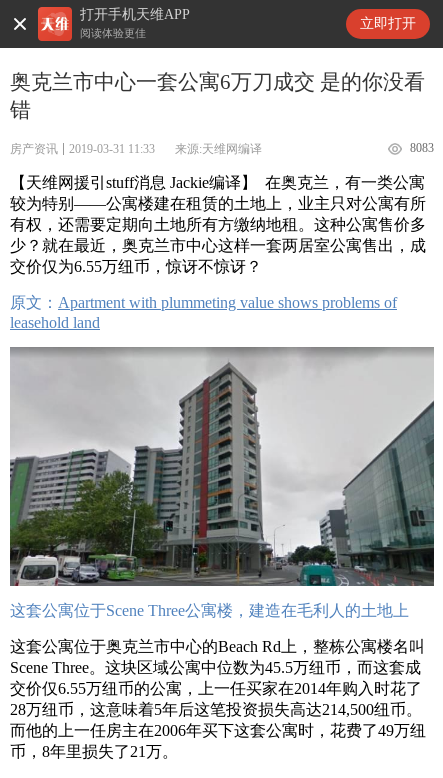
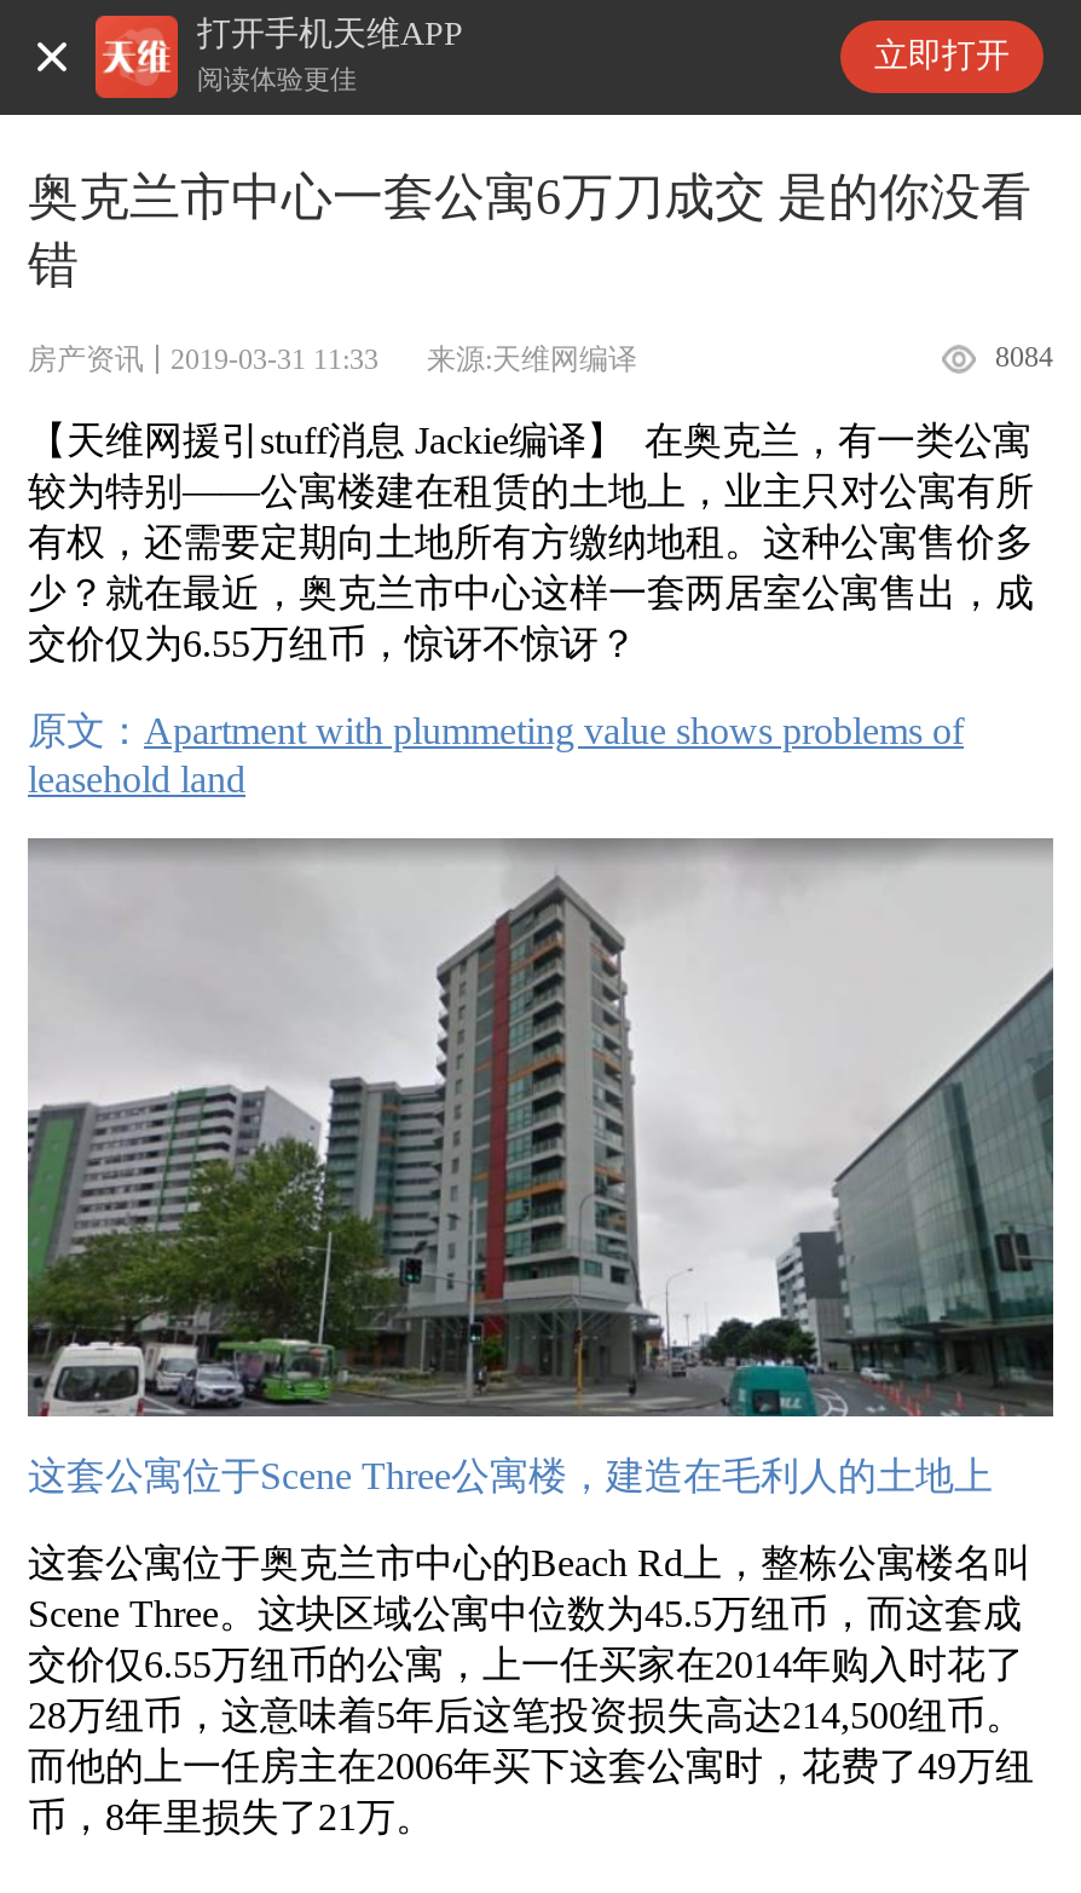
[410,141,434,155] 8083 -> [995,340,1053,374] 8084

